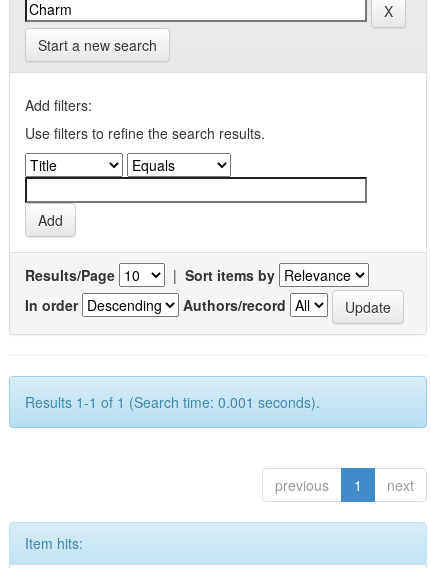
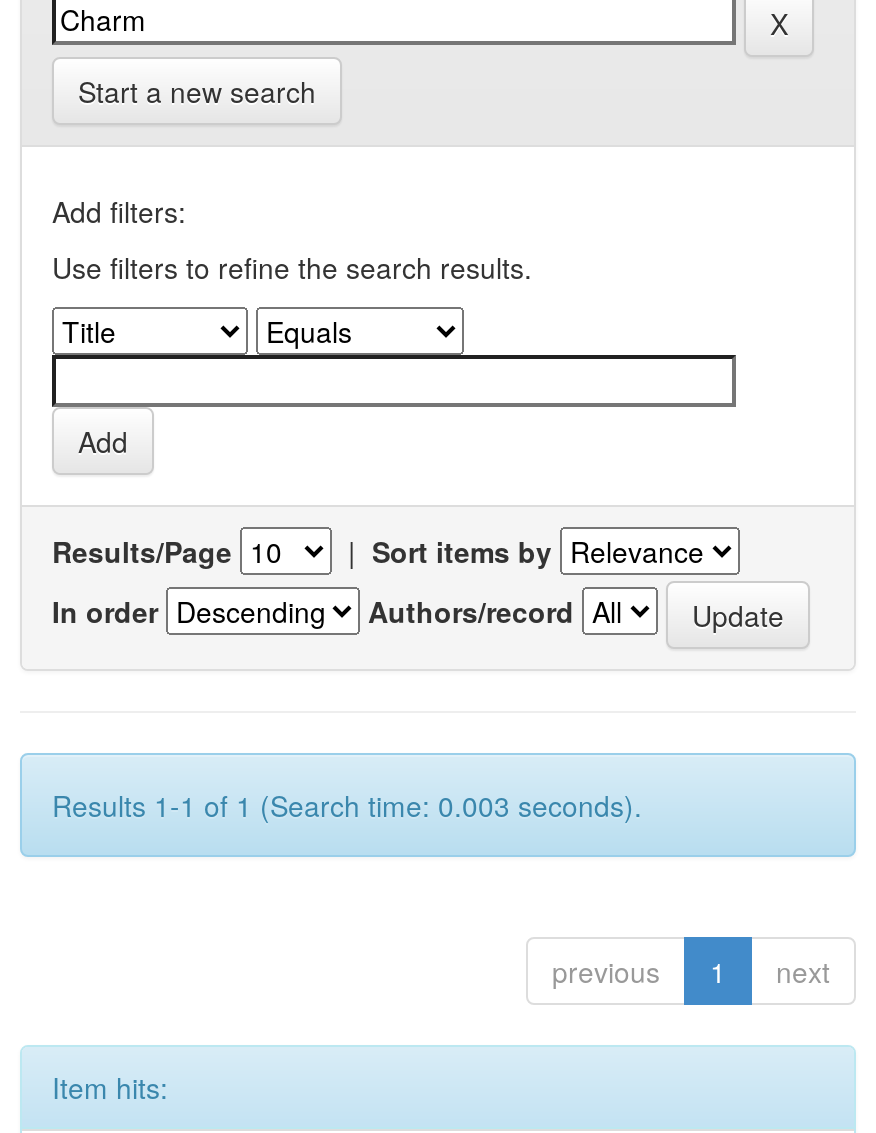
[25,392,320,412] Results 1-1 of 1 (Search time: 0.001 seconds). -> [52,785,642,825] Results 1-1 of 1 (Search time: 0.003 seconds).

